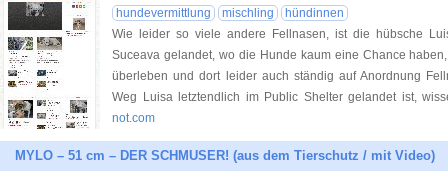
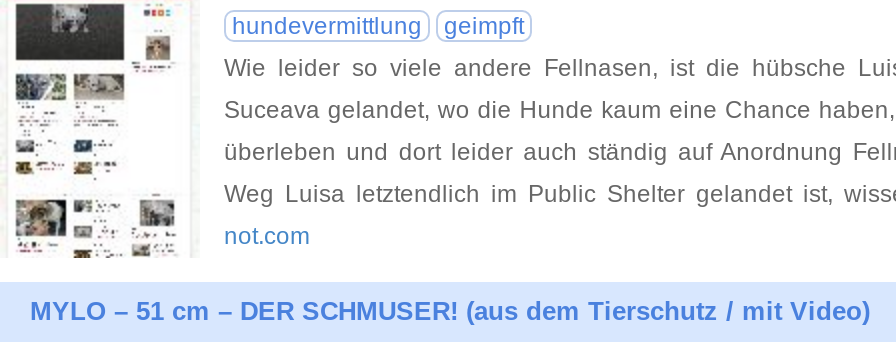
[222,6,344,20] mischling | hündinnen -> [444,12,524,40] geimpft

